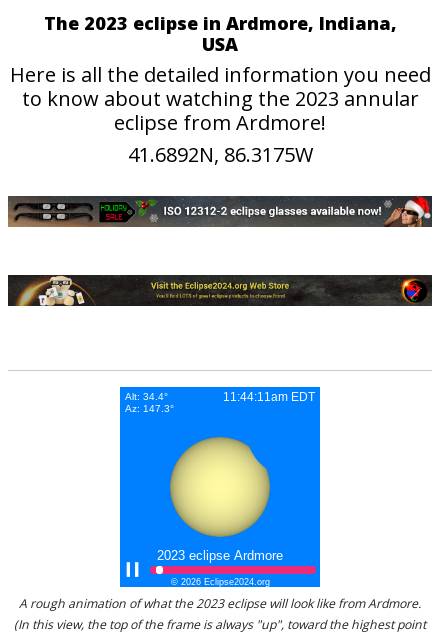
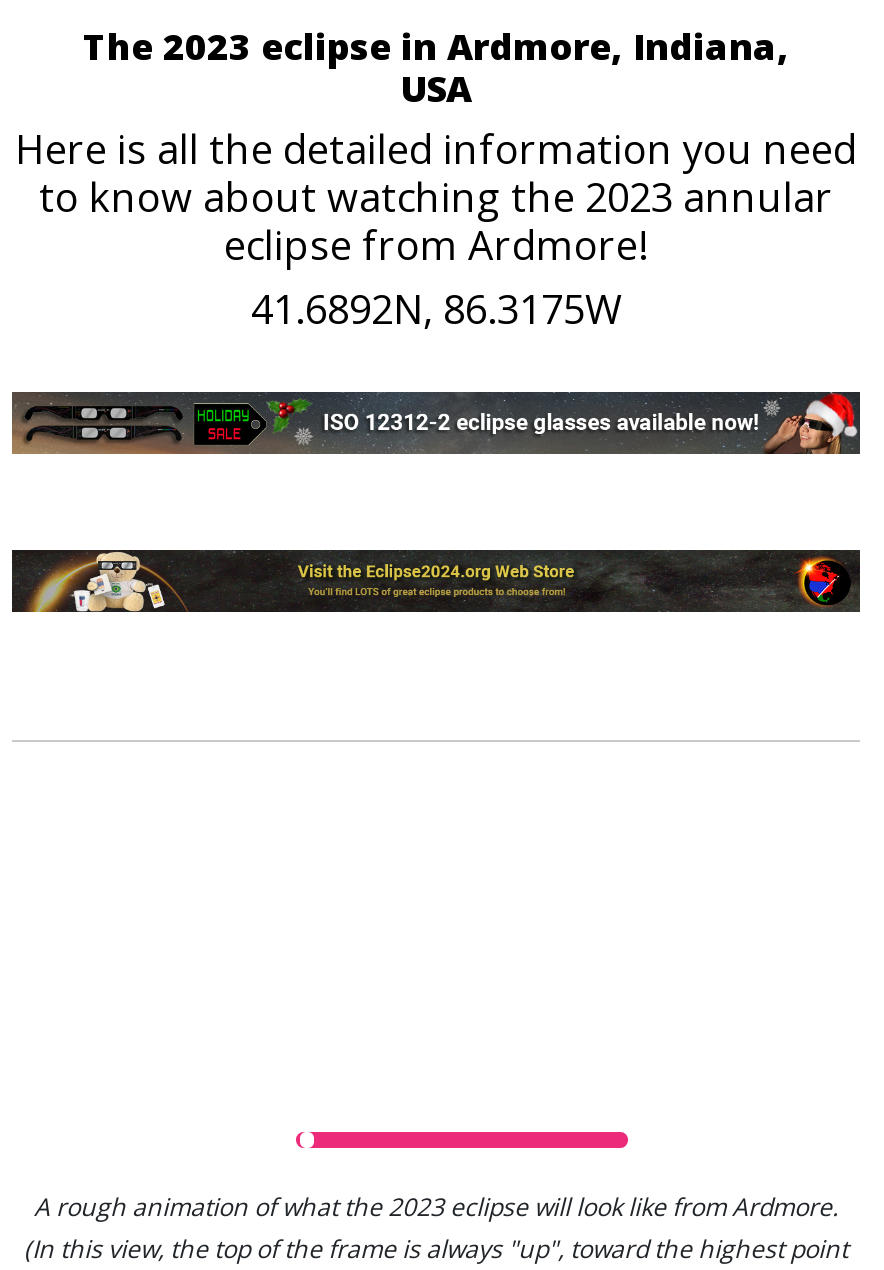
[119,386,321,588] [image] -> none

